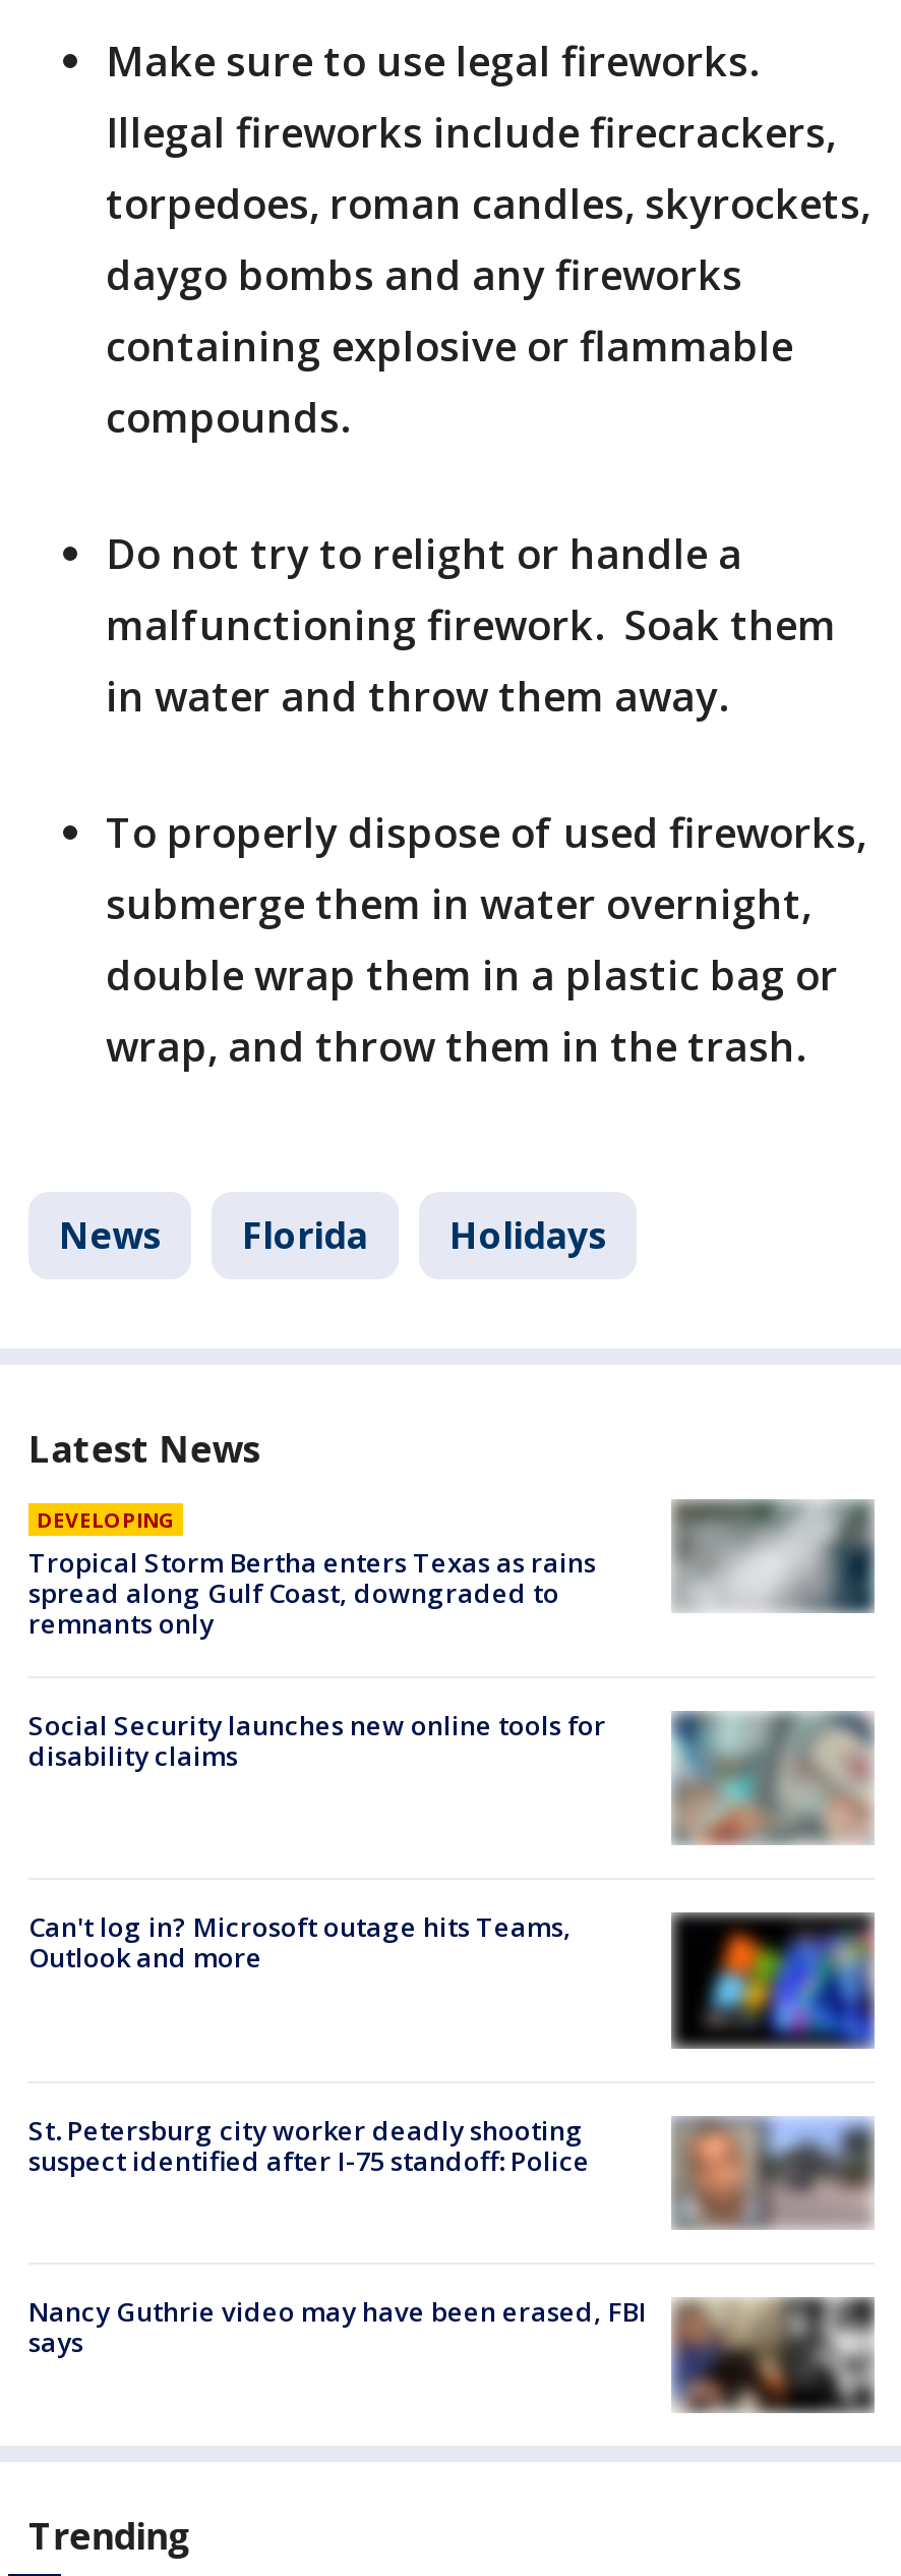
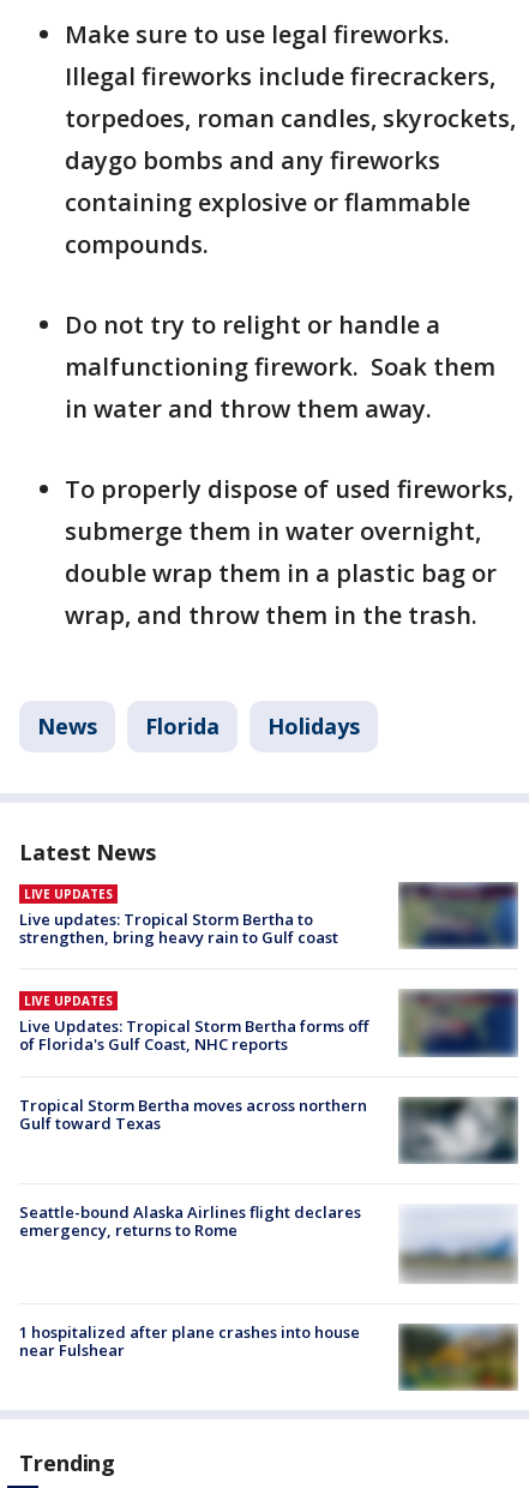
[28,1506,596,1642] DEVELOPING | Tropical Storm Bertha enters Texas as rains | spread along Gulf Coast, downgraded to | remnants only -> [19,886,338,948] LIVE UPDATES | Live updates: Tropical Storm Bertha to | strengthen, bring heavy rain to Gulf coast
[675,1499,875,1613] [image] -> [399,882,518,949] [image]
[28,1707,875,1845] [image] | Social Security launches new online tools for | disability claims -> [19,988,518,1057] [image] | LIVE UPDATES | Live Updates: Tropical Storm Bertha forms off | of Florida's Gulf Coast, NHC reports
[28,1909,572,1976] Can't log in? Microsoft outage hits Teams, | Outlook and more -> [19,1094,367,1134] Tropical Storm Bertha moves across northern | Gulf toward Texas
[669,1912,877,2051] [image] -> [398,1097,518,1176] [image]
[673,2100,875,2228] [image] -> [399,1205,517,1280] [image]
[28,2112,590,2179] St. Petersburg city worker deadly shooting | suspect identified after I-75 standoff: Police -> [19,1201,361,1241] Seattle-bound Alaska Airlines flight declares | emergency, returns to Rome
[28,2294,875,2415] [image] | Nancy Guthrie video may have been erased, FBI | says -> [19,1321,518,1391] [image] | 1 hospitalized after plane crashes into house | near Fulshear

